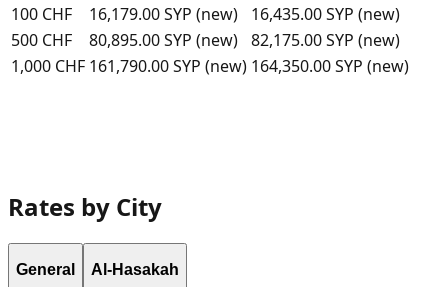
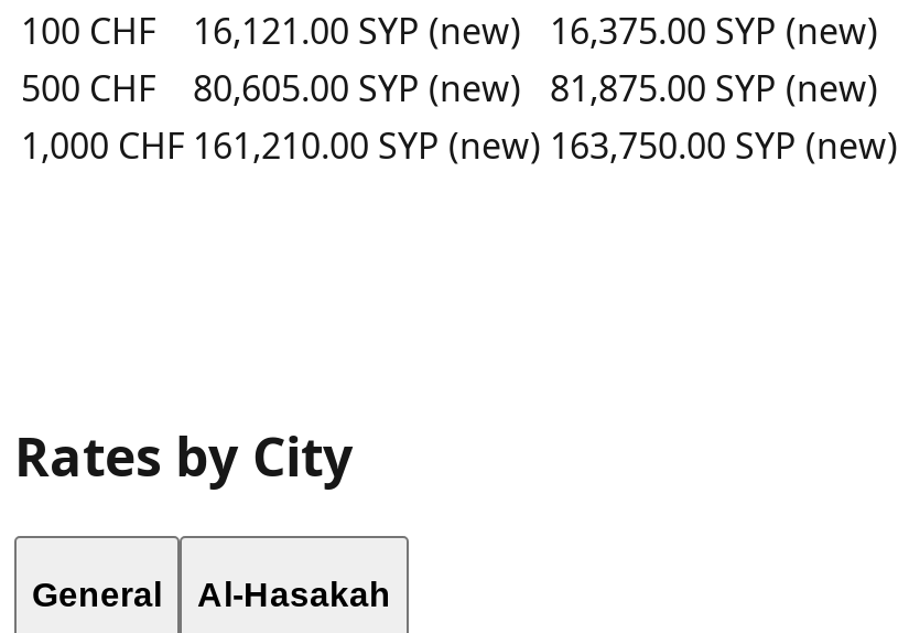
[89,3,400,25] 16,179.00 SYP (new) 16,435.00 SYP (new) -> [193,6,878,54] 16,121.00 SYP (new) 16,375.00 SYP (new)
[89,29,400,51] 80,895.00 SYP (new) 82,175.00 SYP (new) -> [193,63,878,112] 80,605.00 SYP (new) 81,875.00 SYP (new)
[11,55,409,77] 1,000 CHF 161,790.00 SYP (new) 164,350.00 SYP (new) -> [21,121,898,169] 1,000 CHF 161,210.00 SYP (new) 163,750.00 SYP (new)

